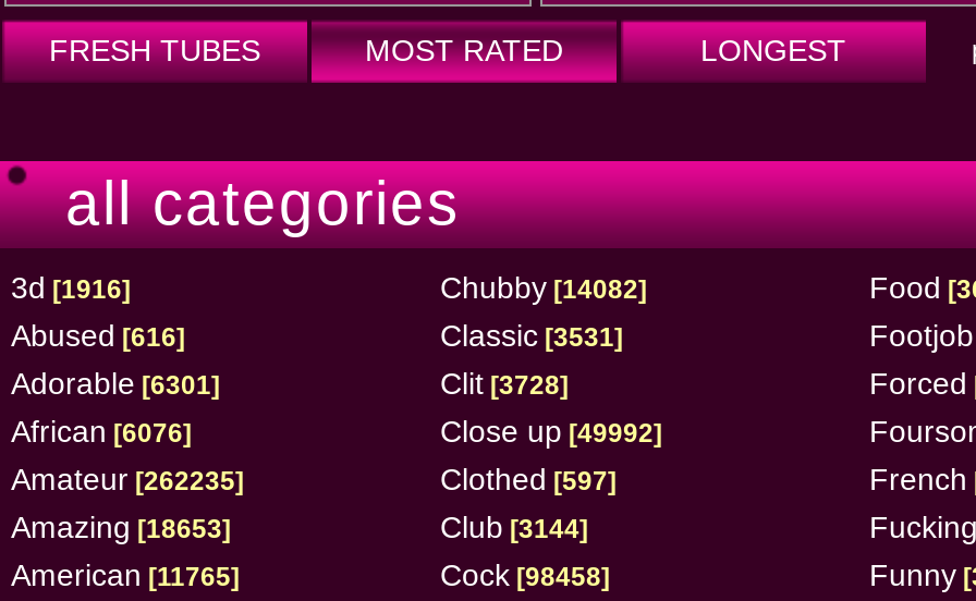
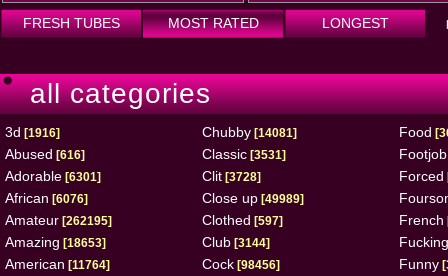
[440,270,647,305] Chubby [14082] -> [202,124,297,140] Chubby [14081]
[440,414,662,449] Close up [49992] -> [202,190,304,206] Close up [49989]
[11,462,244,496] Amateur [262235] -> [5,212,112,228] Amateur [262195]
[11,557,240,592] American [11765] -> [5,256,110,272] American [11764]
[440,557,610,592] Cock [98458] -> [202,256,280,272] Cock [98456]

